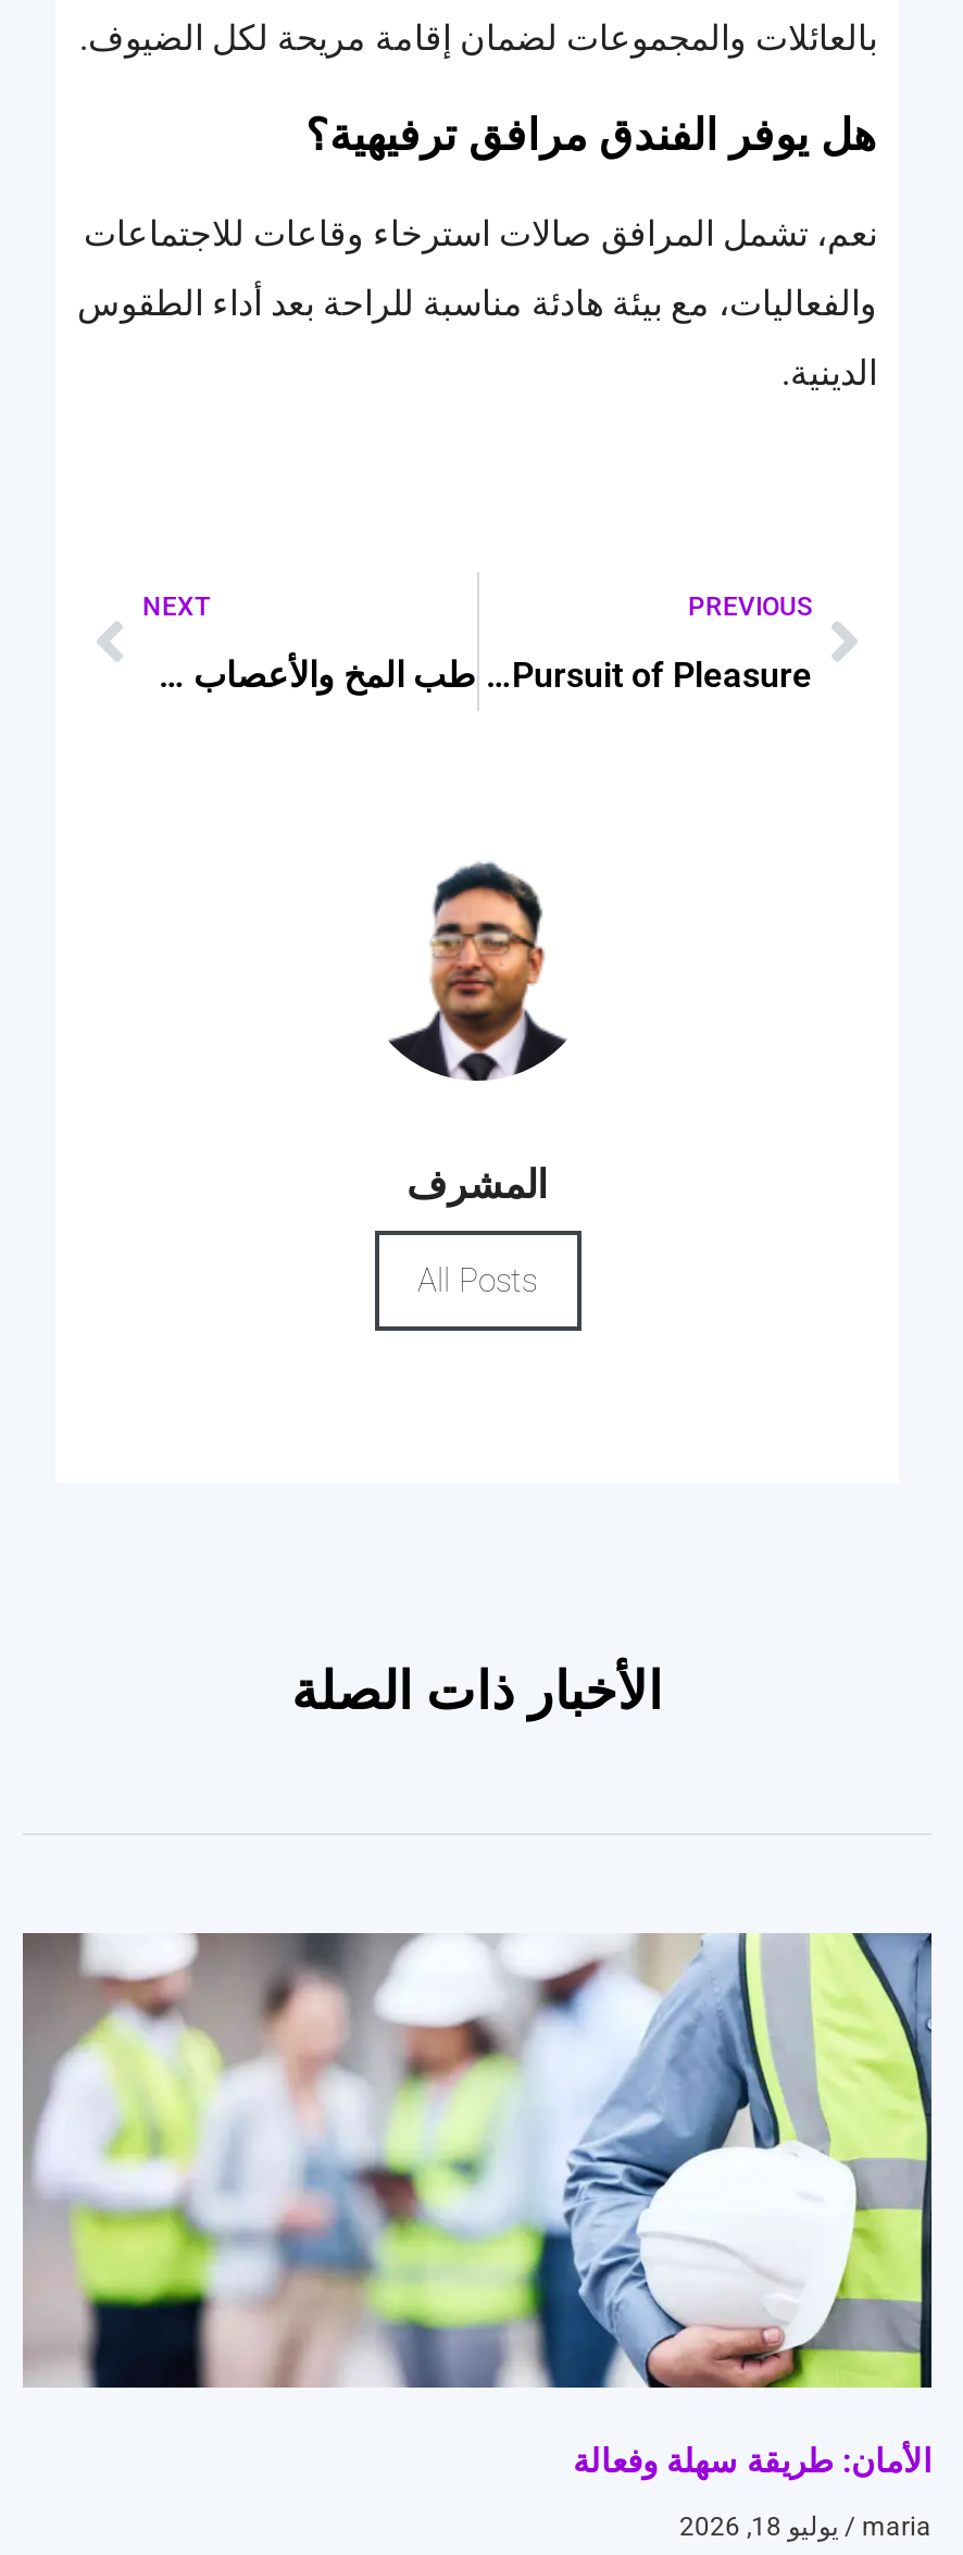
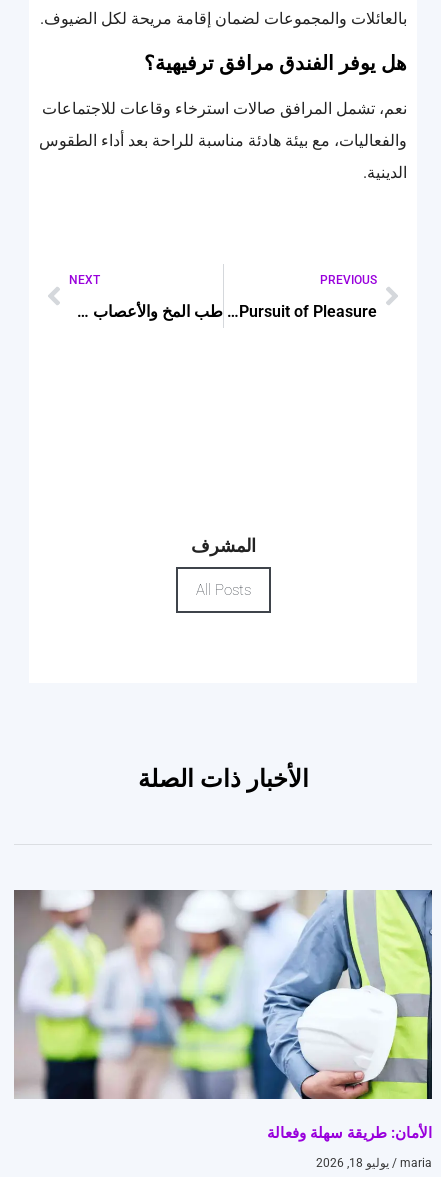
[388,861,568,1083] [image] -> none

